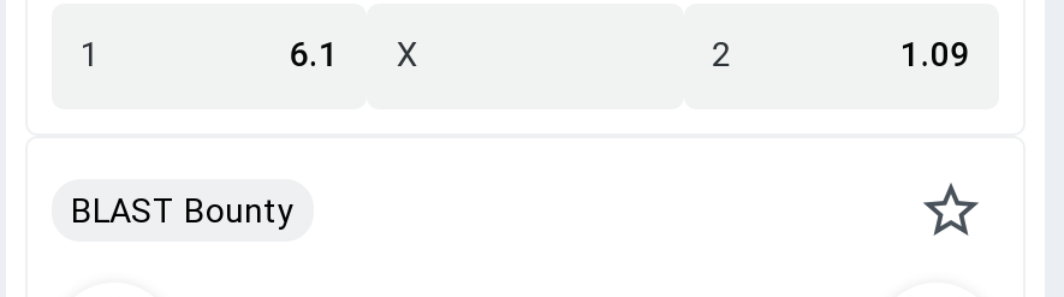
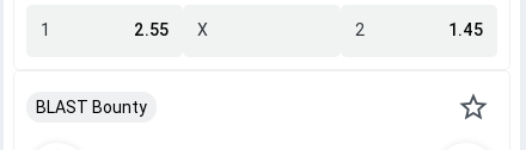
[289,35,419,73] 6.1 X -> [134,20,209,39] 2.55 X
[900,35,970,73] 1.09 -> [448,20,483,39] 1.45

